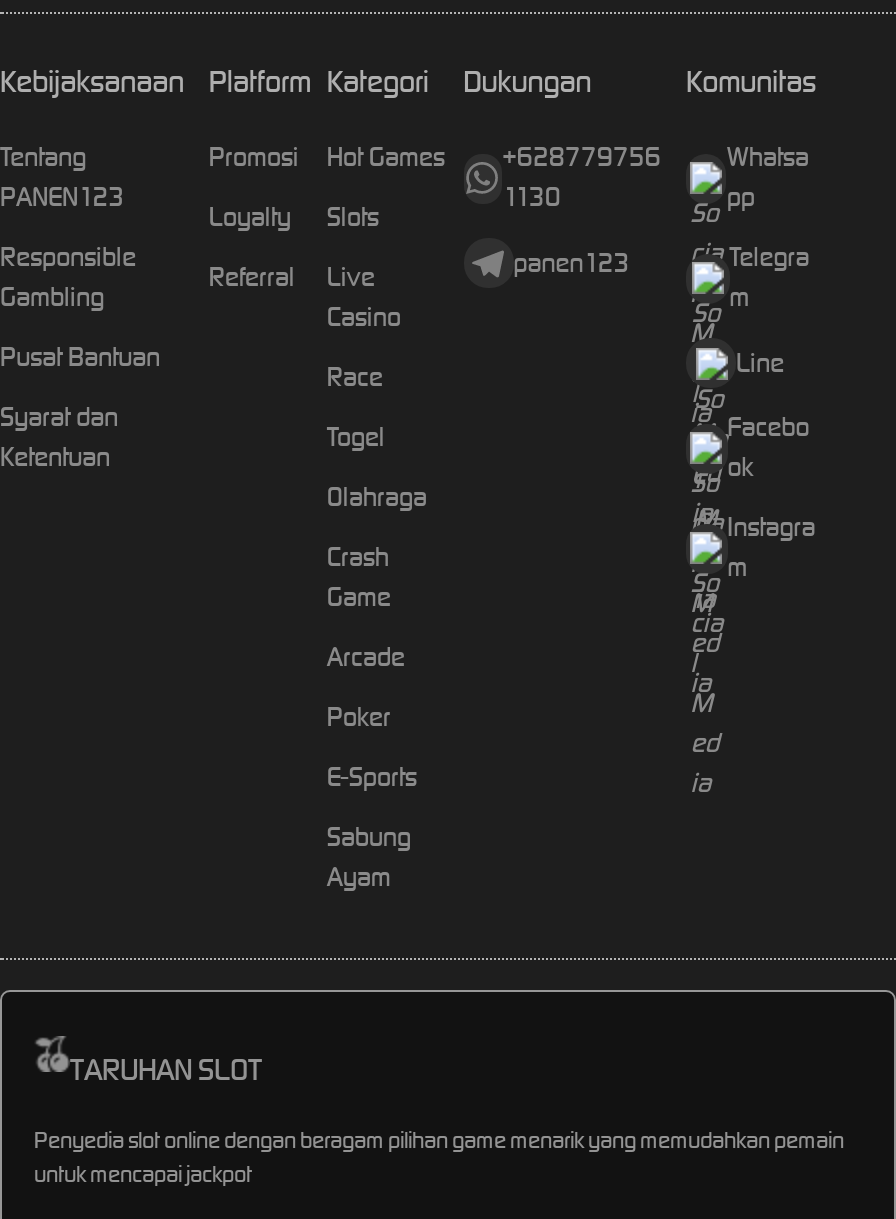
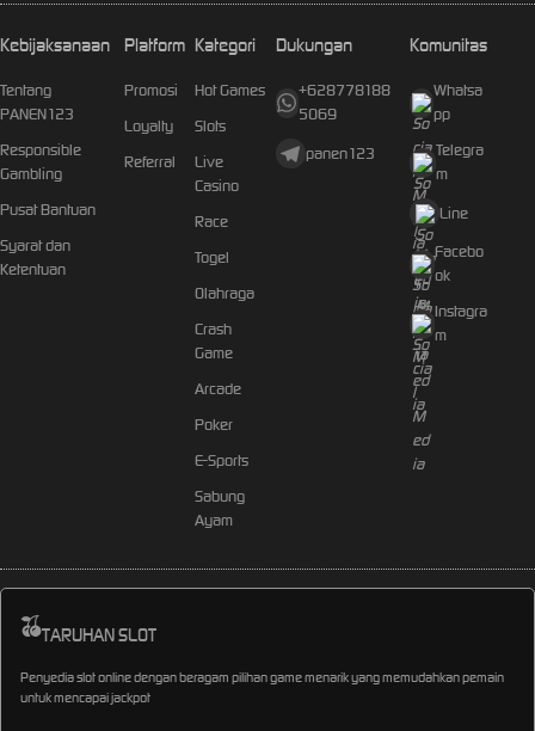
[502,140,660,174] +628779756 -> [299,80,391,100] +628778188
[502,180,560,214] 1130 -> [299,104,337,124] 5069

